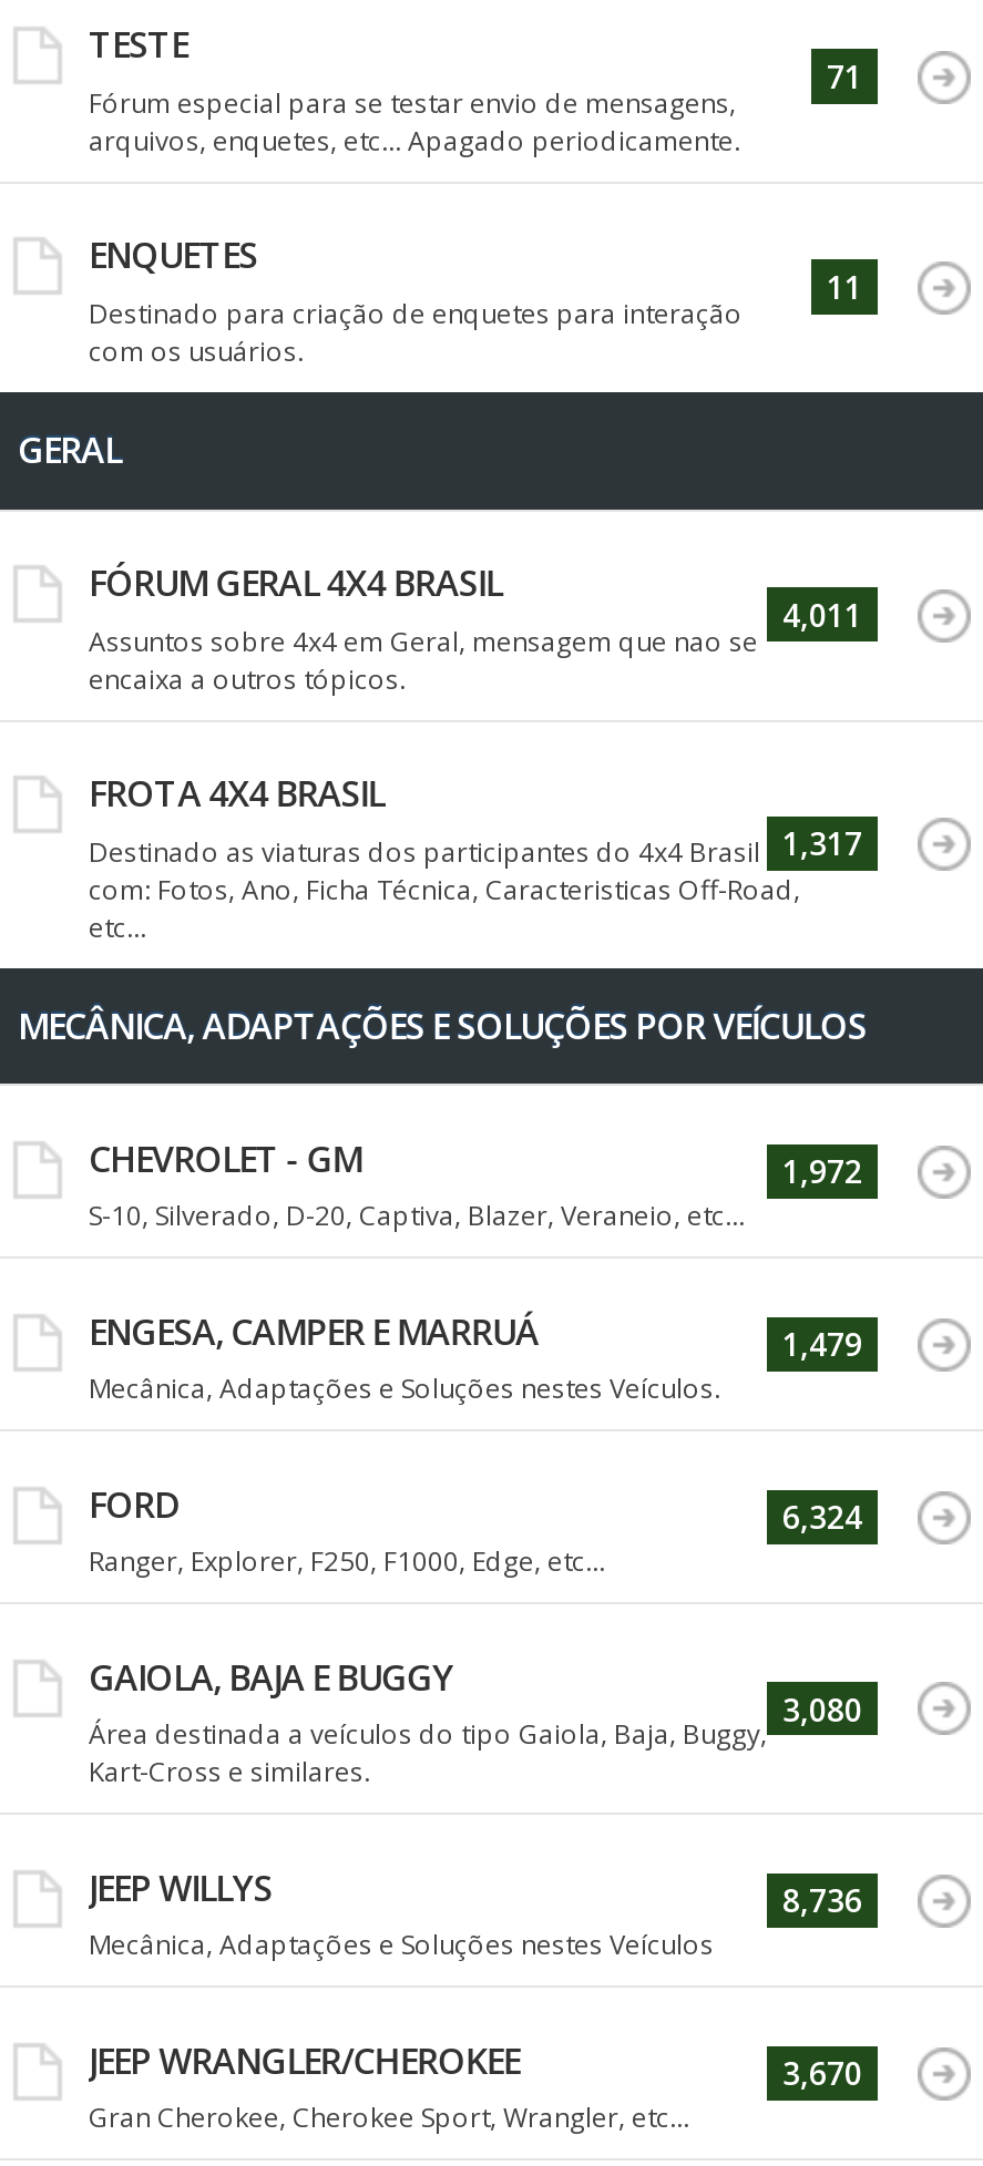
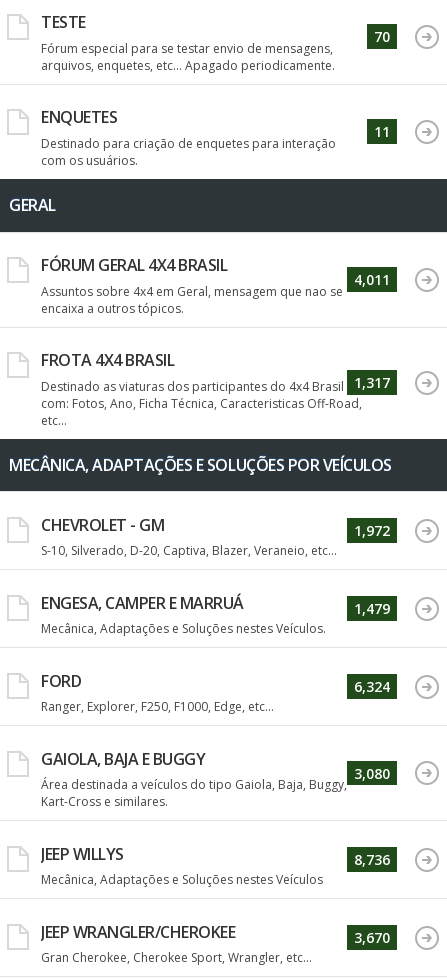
[827,55,862,97] 71 -> [374,27,390,46] 70

